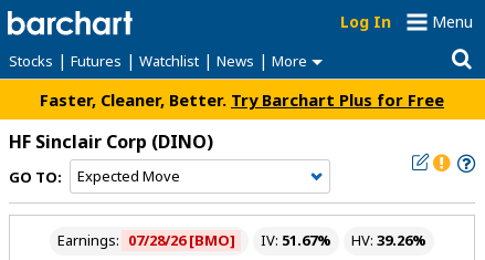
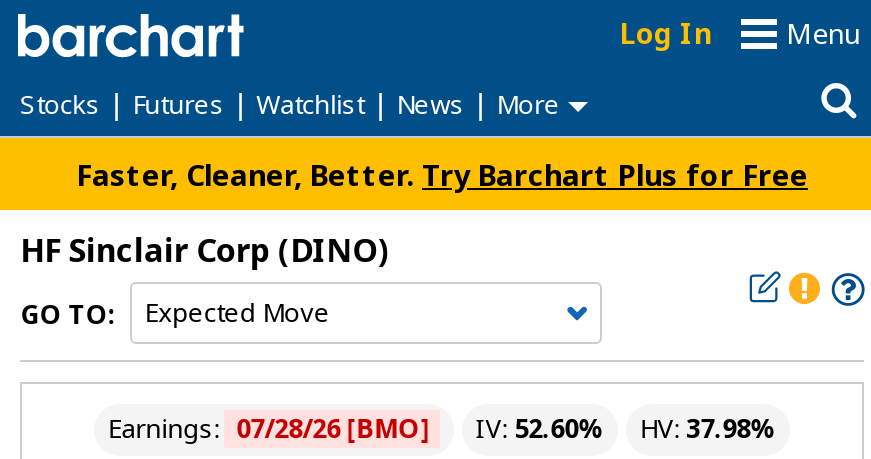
[261,230,332,250] IV: 51.67% -> [476,410,604,446] IV: 52.60%
[351,230,427,250] HV: 39.26% -> [640,410,776,446] HV: 37.98%

